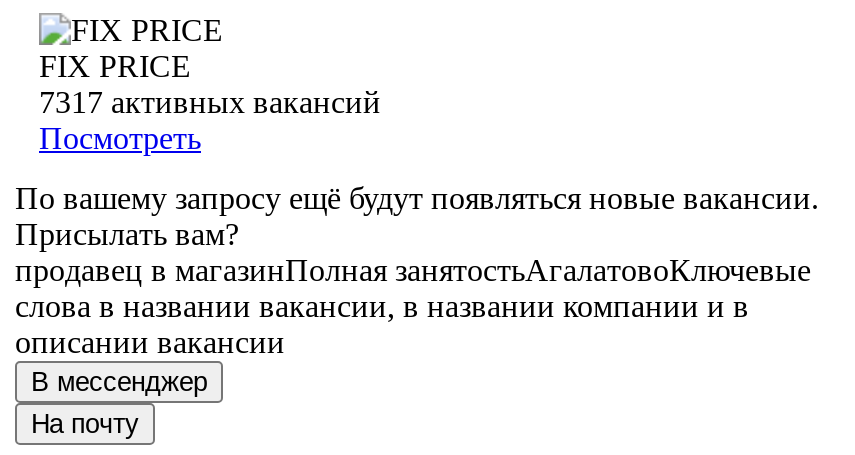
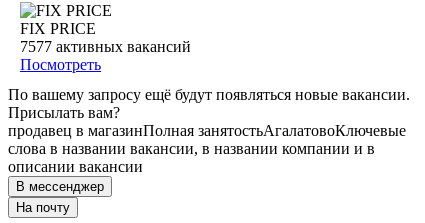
[39,86,381,120] 7317 активных вакансий -> [20,38,191,55] 7577 активных вакансий

